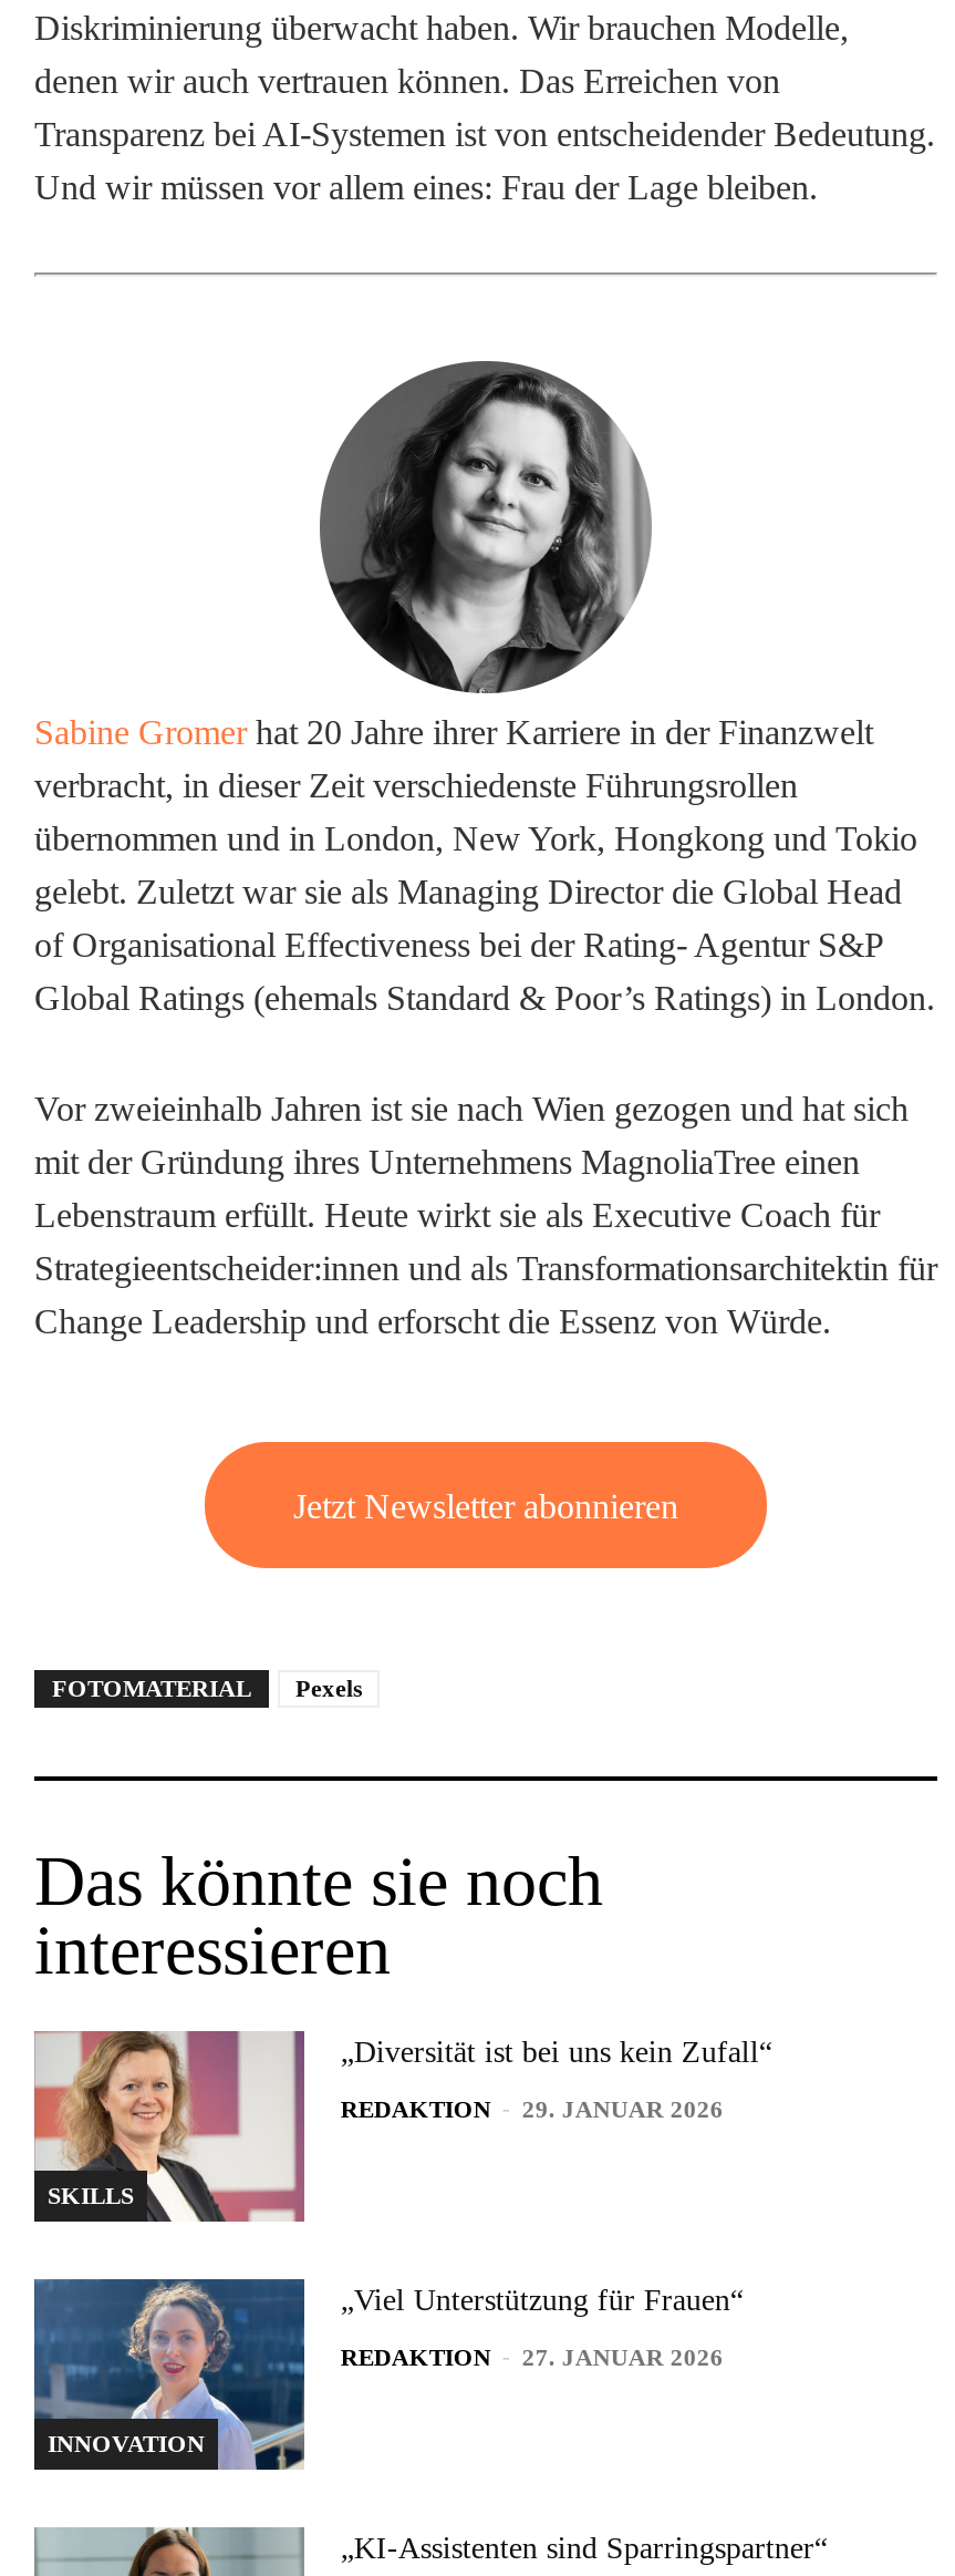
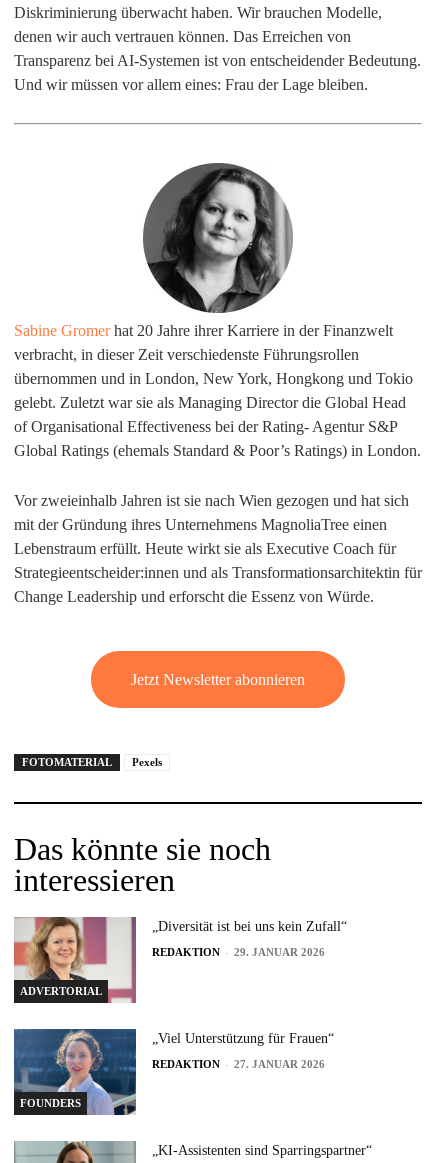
[48,2182,134,2208] SKILLS -> [20,985,102,997] ADVERTORIAL
[48,2429,205,2456] INNOVATION -> [20,1097,81,1109] FOUNDERS

